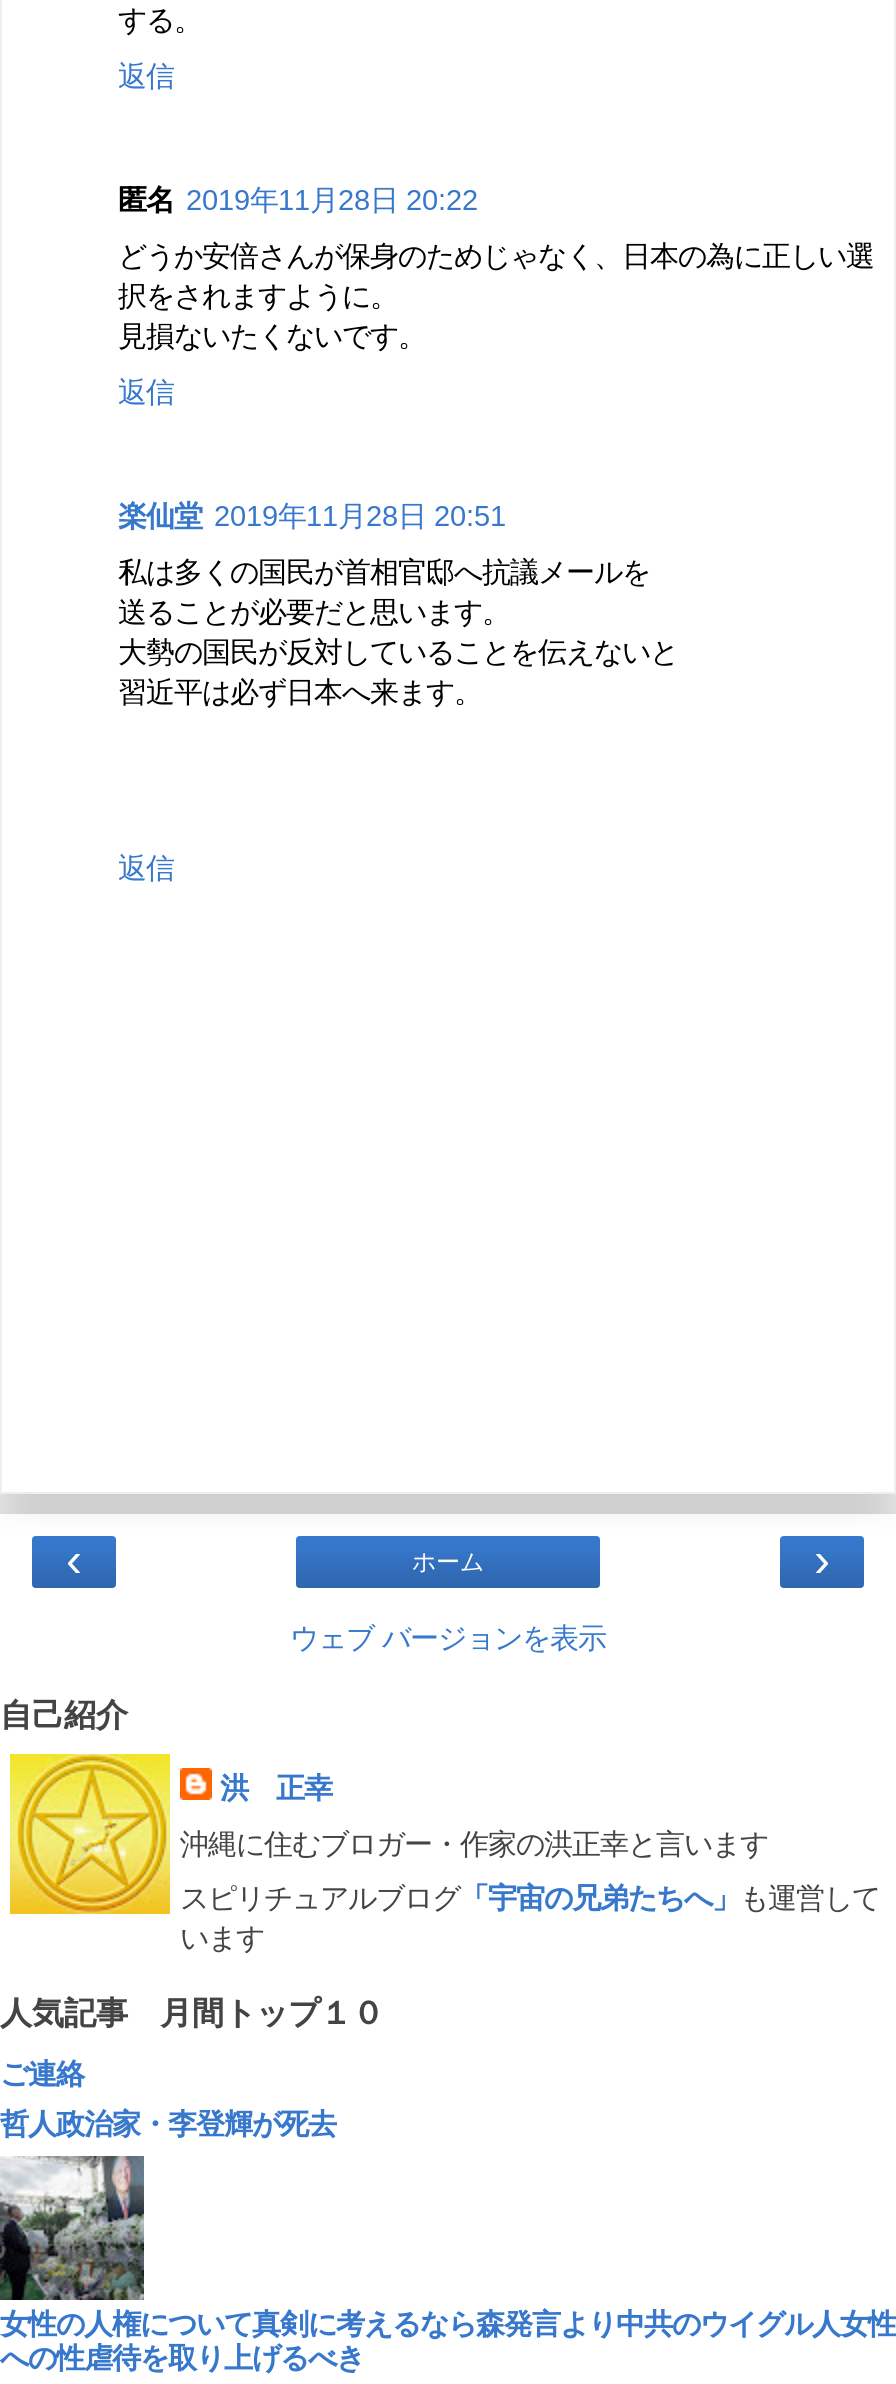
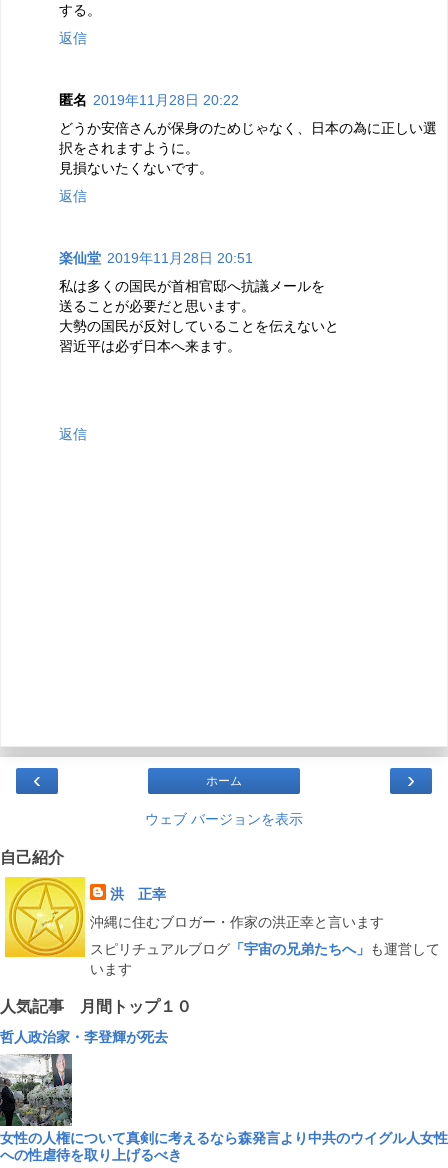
[0,2059,84,2091] ご連絡 -> none

